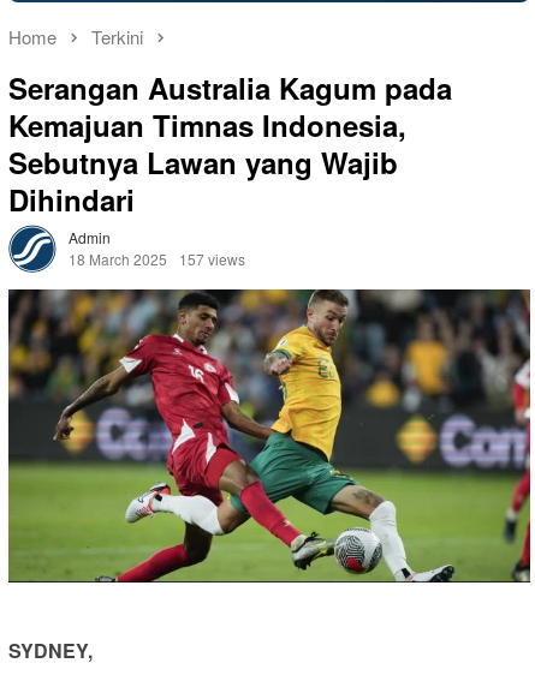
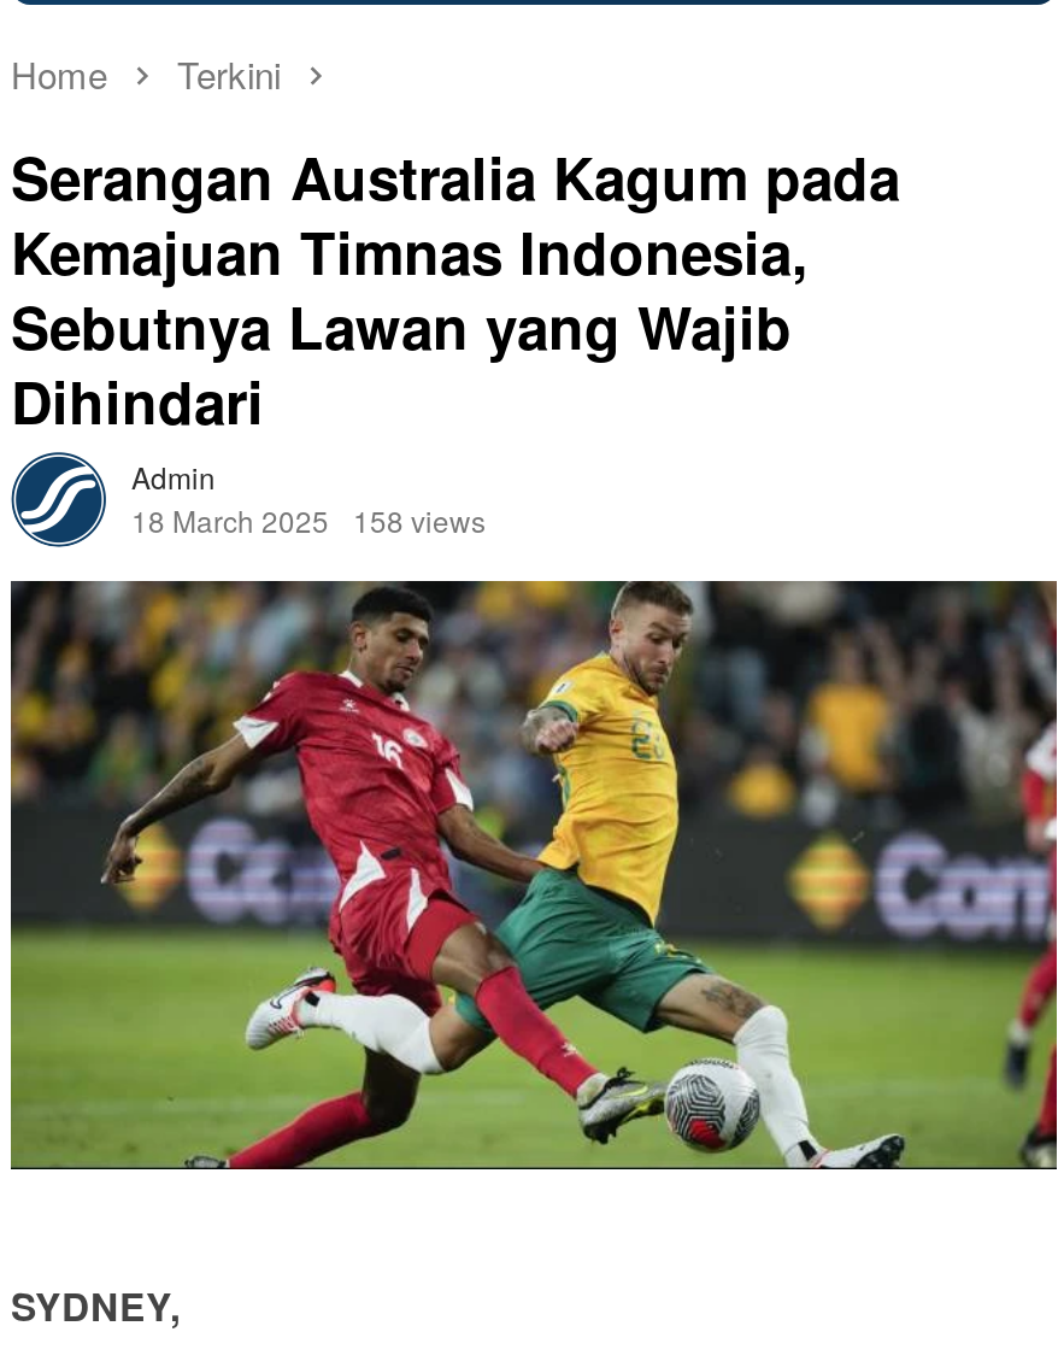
[69,249,245,269] 18 March 2025 157 views -> [131,499,486,540] 18 March 2025 158 views

